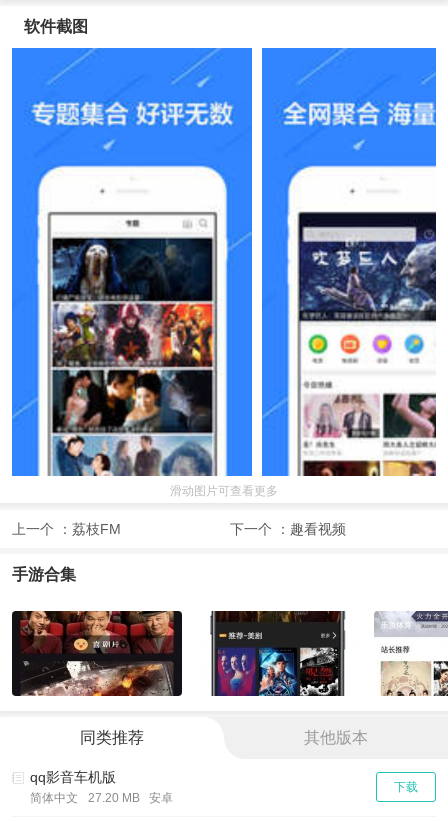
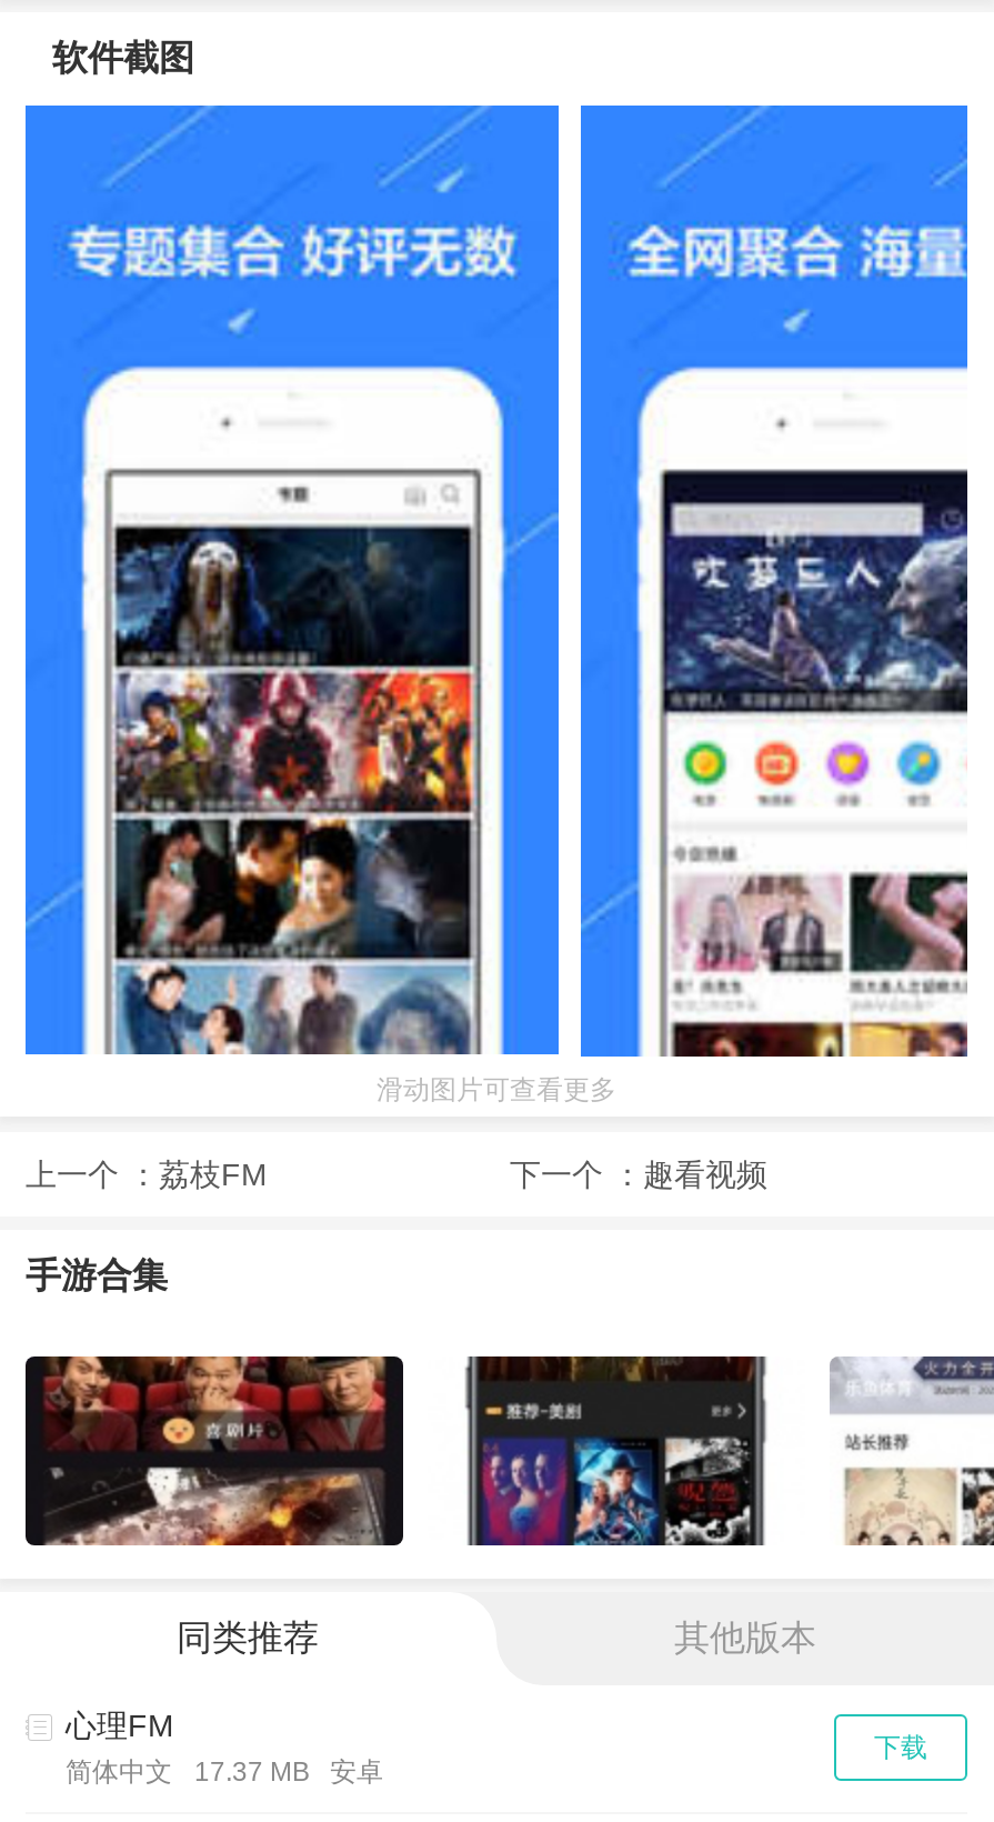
[30,769,116,785] qq影音车机版 -> [66,1707,174,1743] 心理FM
[30,791,173,805] 简体中文 27.20 MB 安卓 -> [66,1756,383,1787] 简体中文 17.37 MB 安卓

